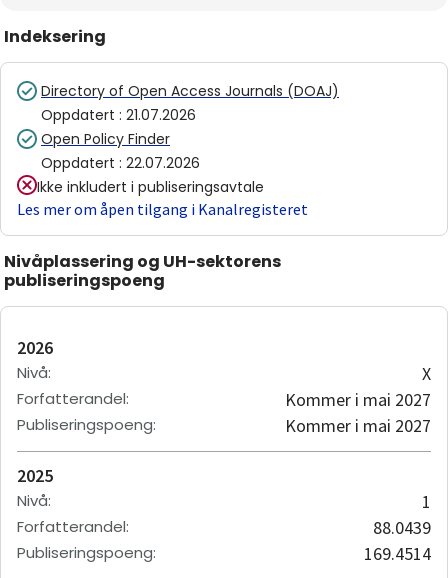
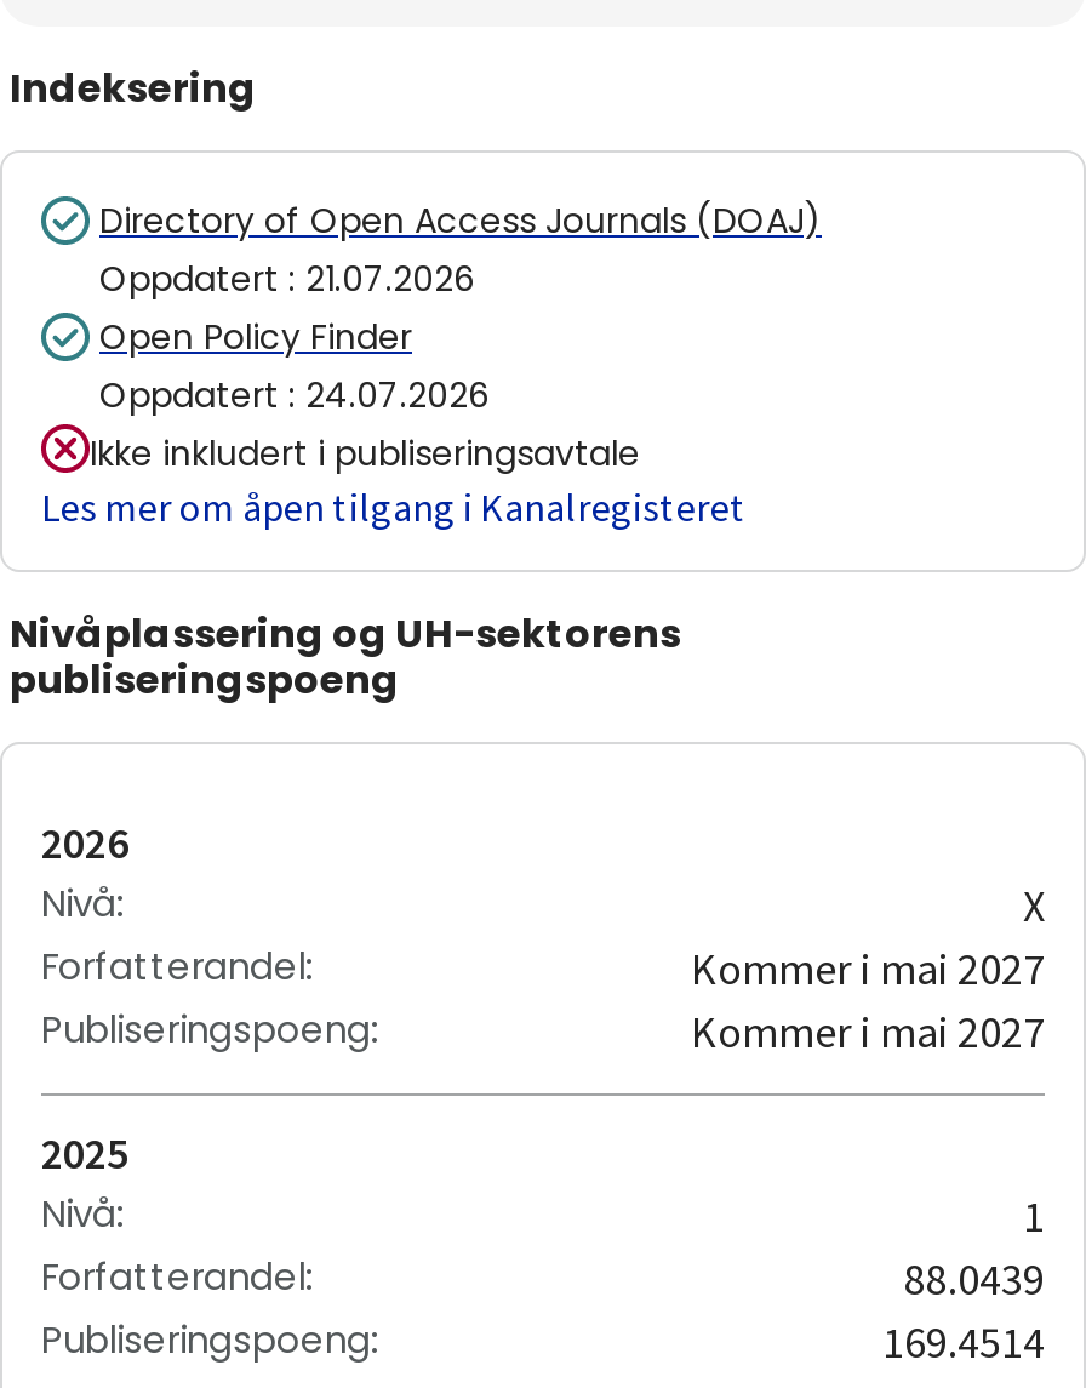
[41,153,200,173] Oppdatert: 22.07.2026 -> [99,371,490,419] Oppdatert: 24.07.2026

